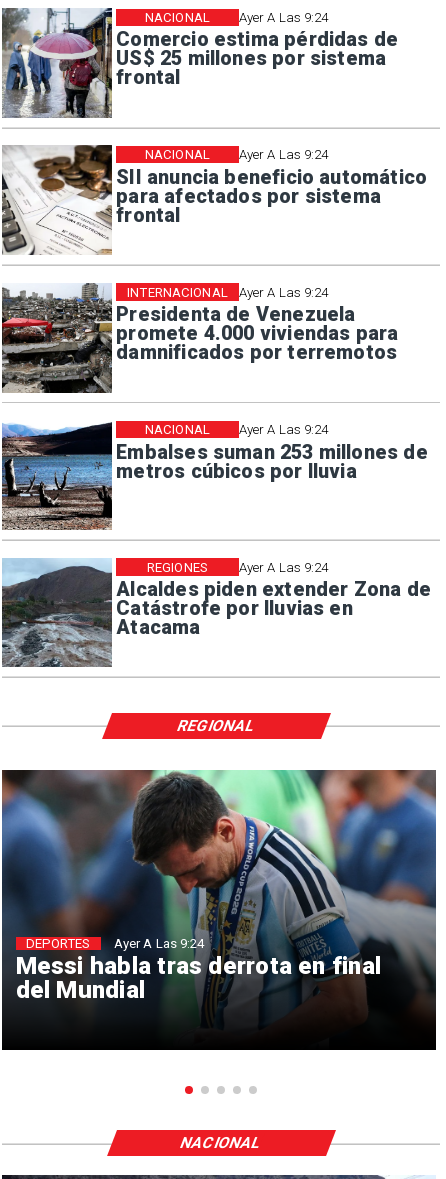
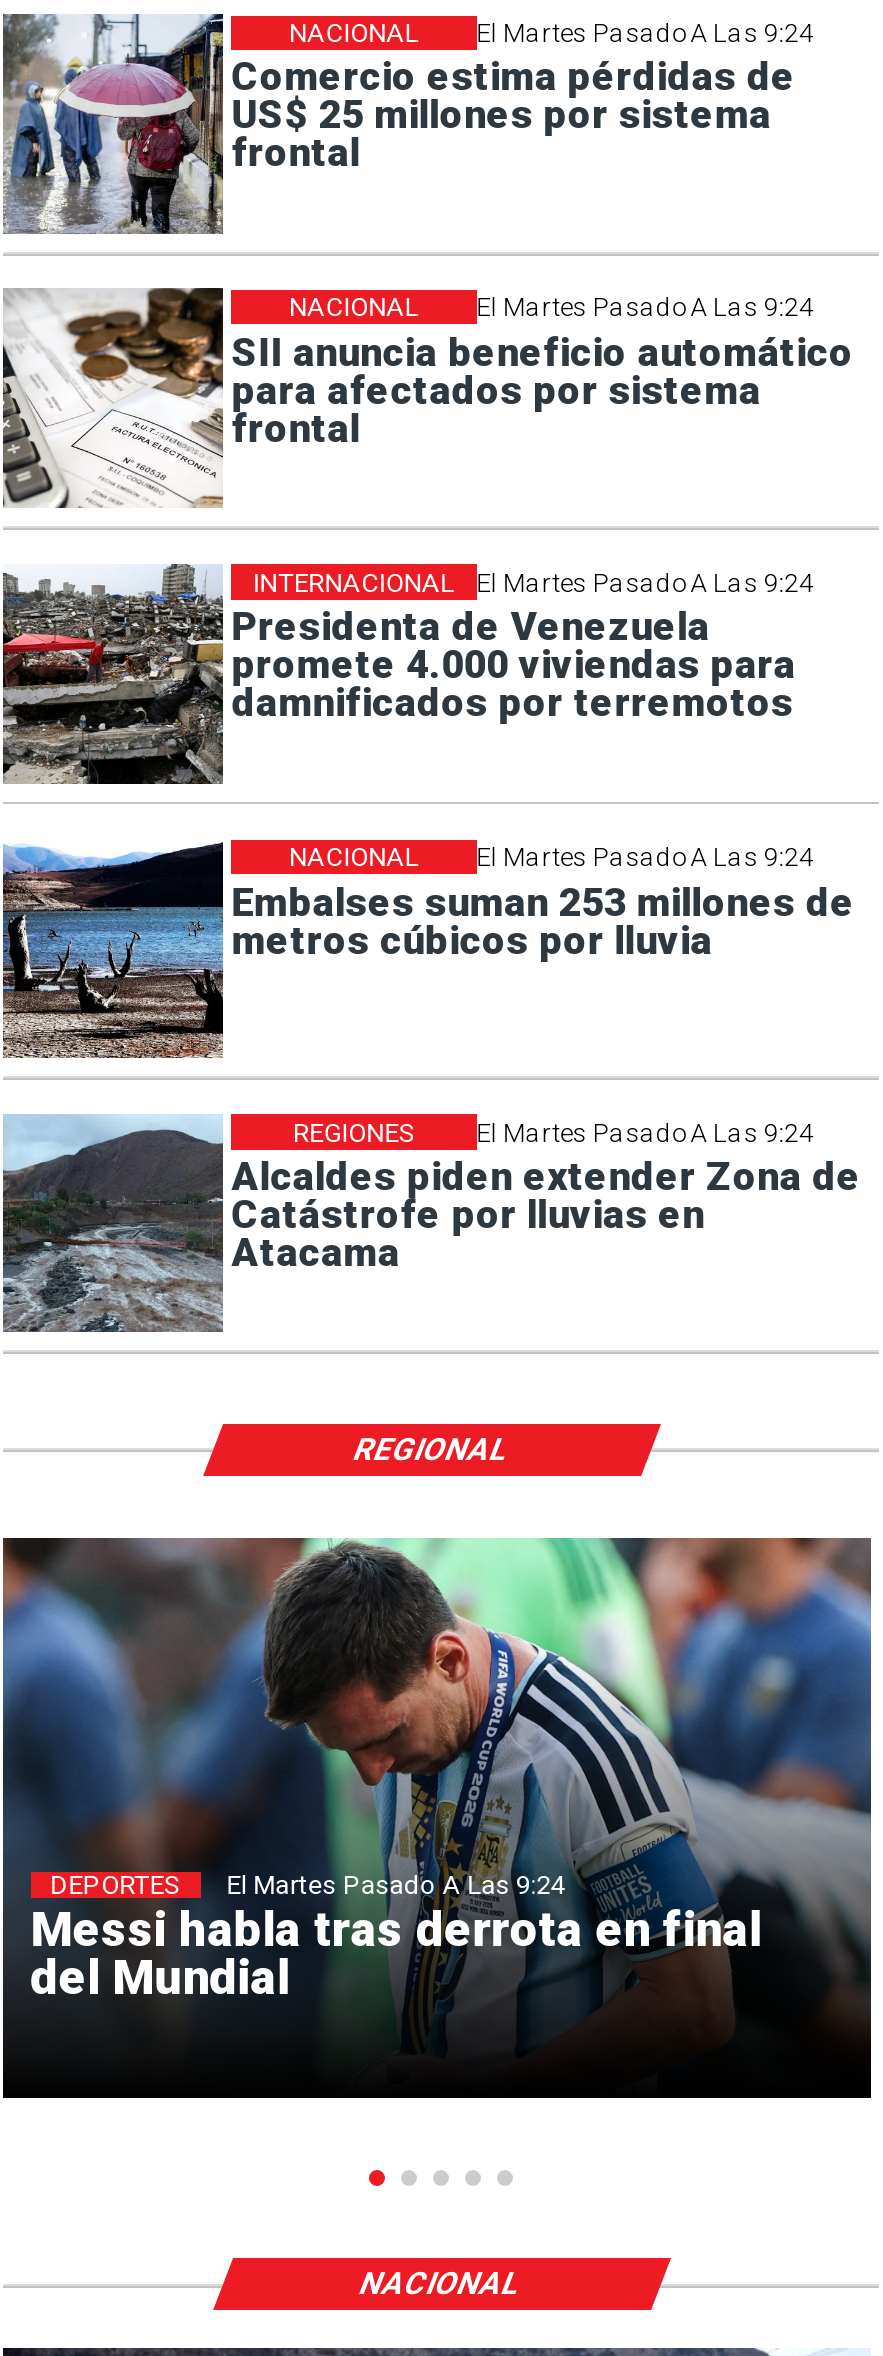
[239,10,329,25] Ayer A Las 9:24 -> [476,18,813,48] El Martes Pasado A Las 9:24
[239,147,329,162] Ayer A Las 9:24 -> [476,292,813,322] El Martes Pasado A Las 9:24
[239,285,329,300] Ayer A Las 9:24 -> [476,567,813,597] El Martes Pasado A Las 9:24
[239,422,329,437] Ayer A Las 9:24 -> [476,842,813,872] El Martes Pasado A Las 9:24
[239,559,329,574] Ayer A Las 9:24 -> [476,1117,813,1147] El Martes Pasado A Las 9:24
[114,936,205,951] Ayer A Las 9:24 -> [226,1869,565,1899] El Martes Pasado A Las 9:24

